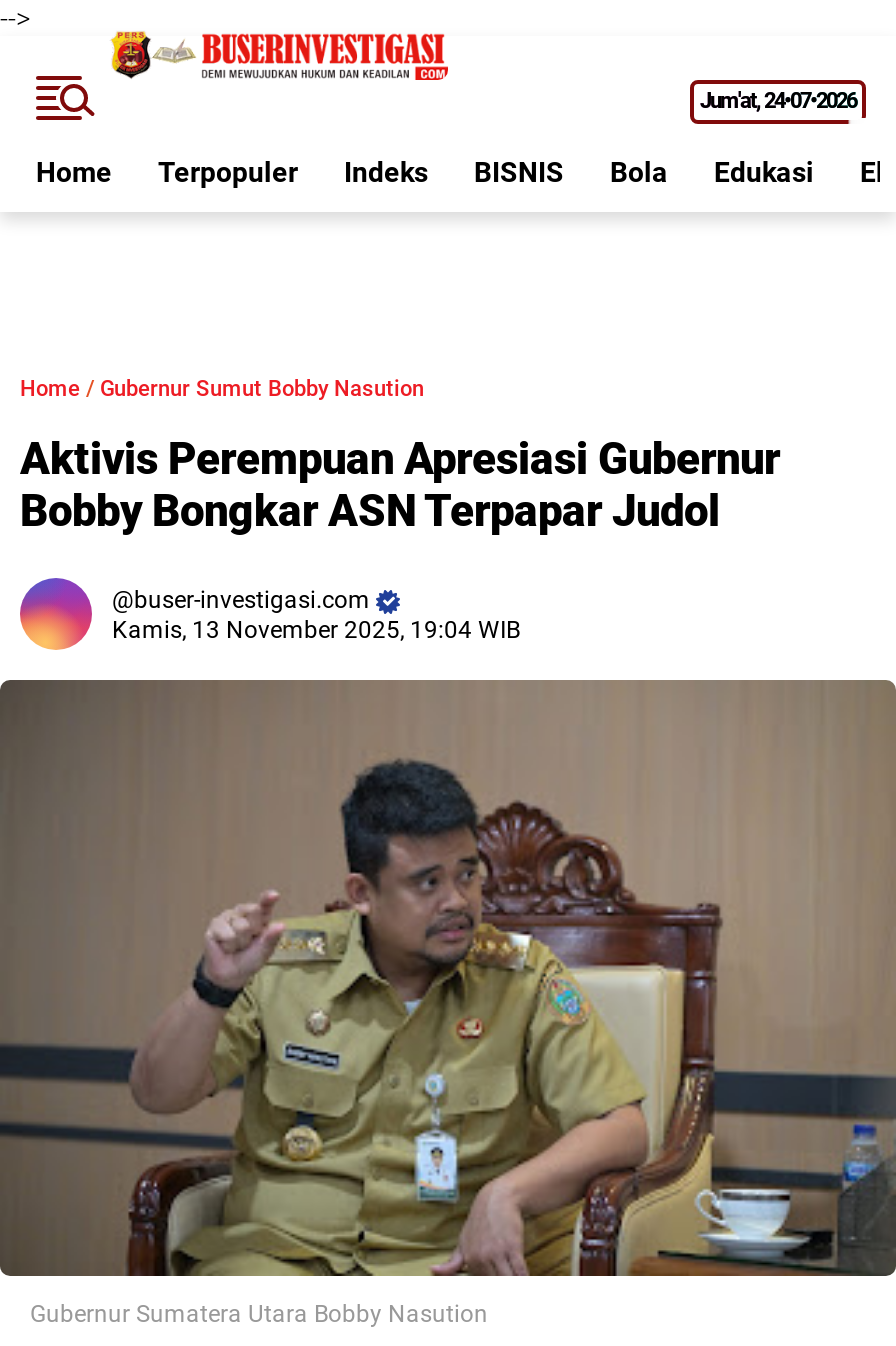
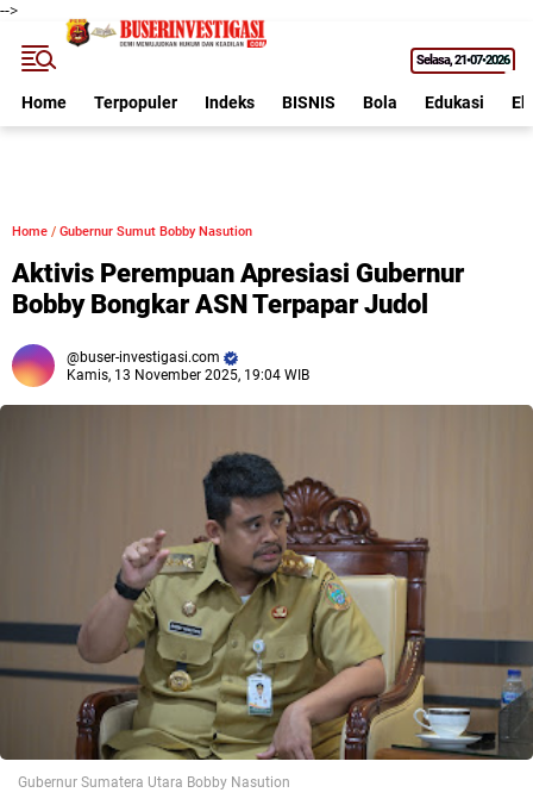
[700,88,856,114] Jum'at 24•07•2026 -> [416,52,509,68] Selasa 21•07•2026

